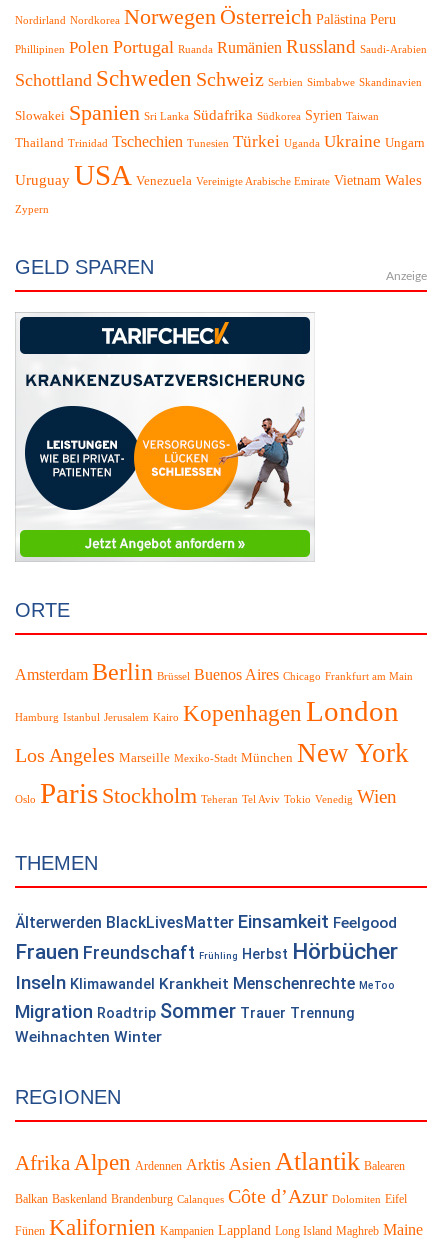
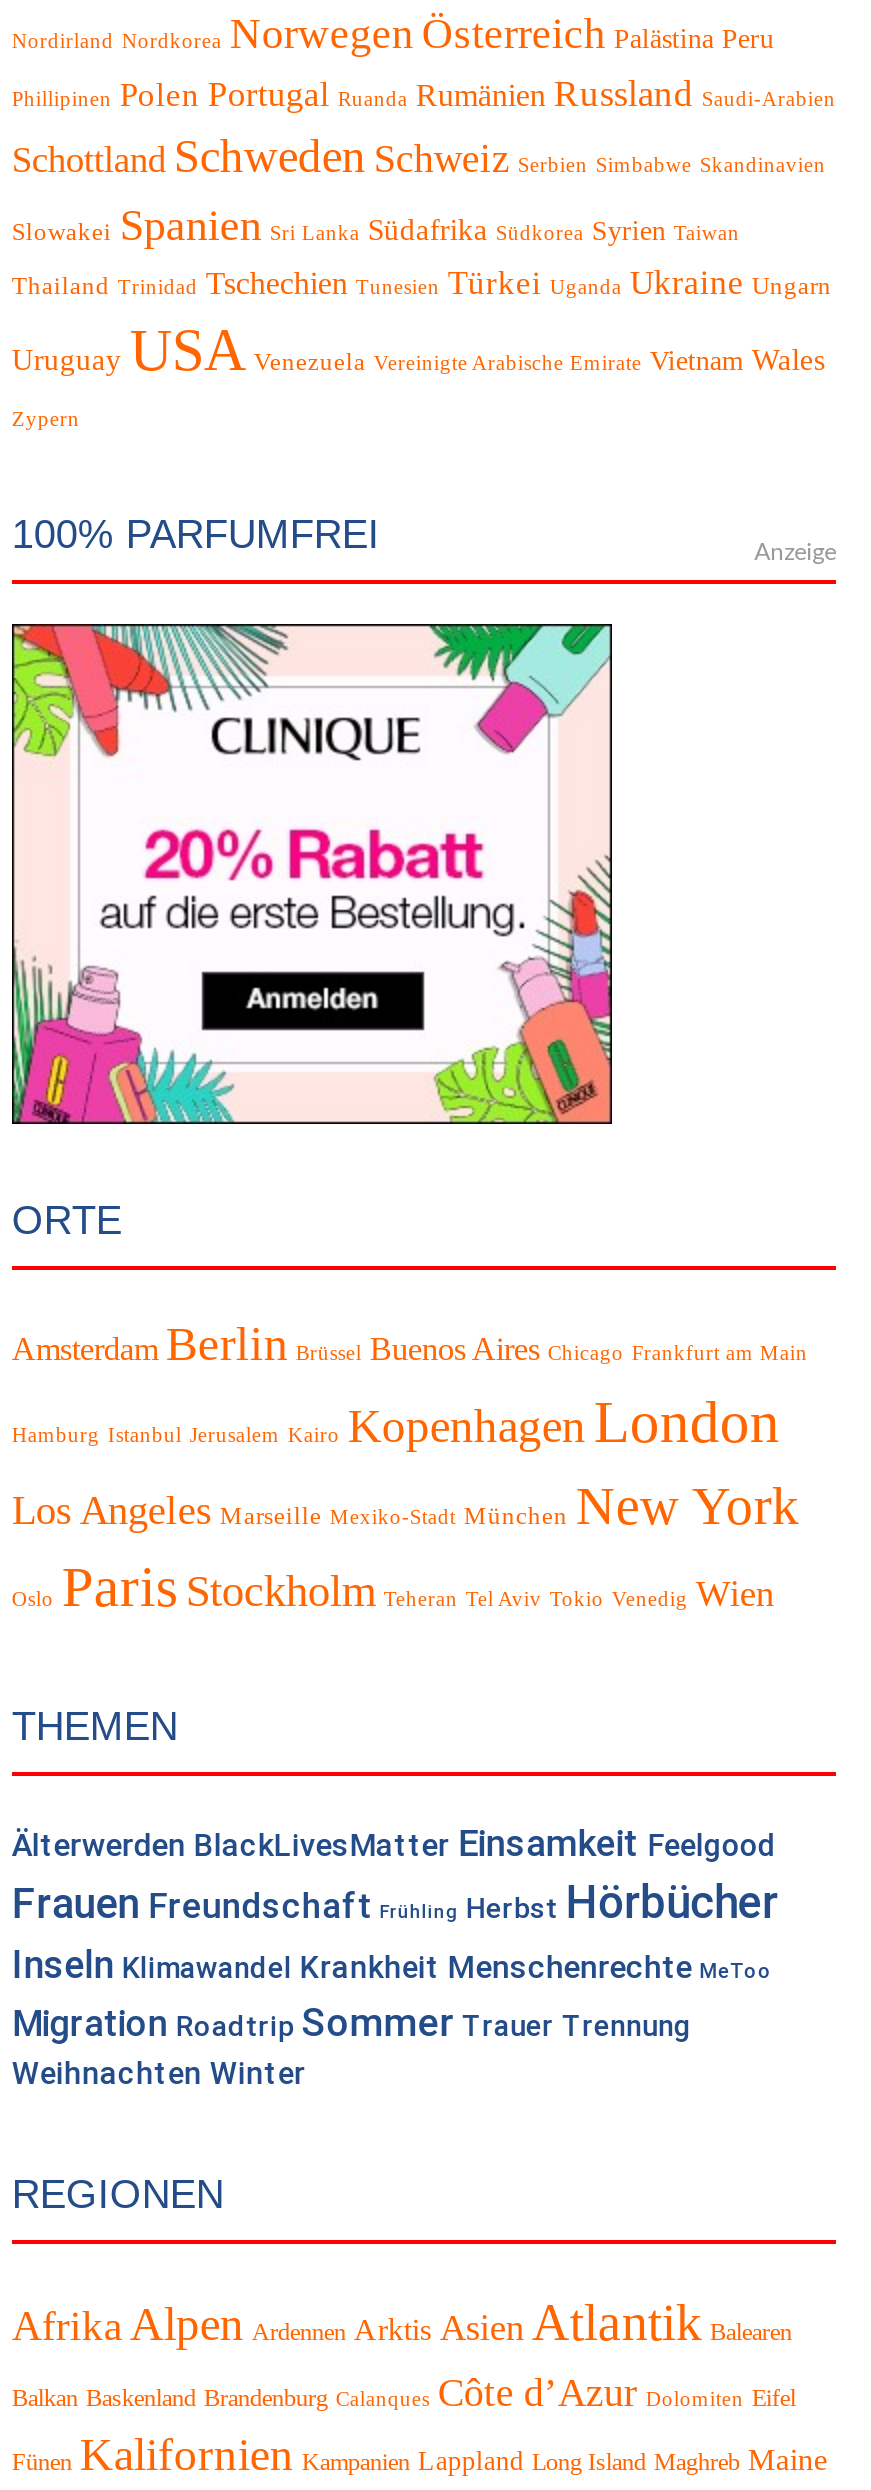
[15,256,154,278] GELD SPAREN -> [12,512,380,556] 100% PARFUMFREI
[15,312,315,562] [image] -> [10,622,614,1126] [image]

